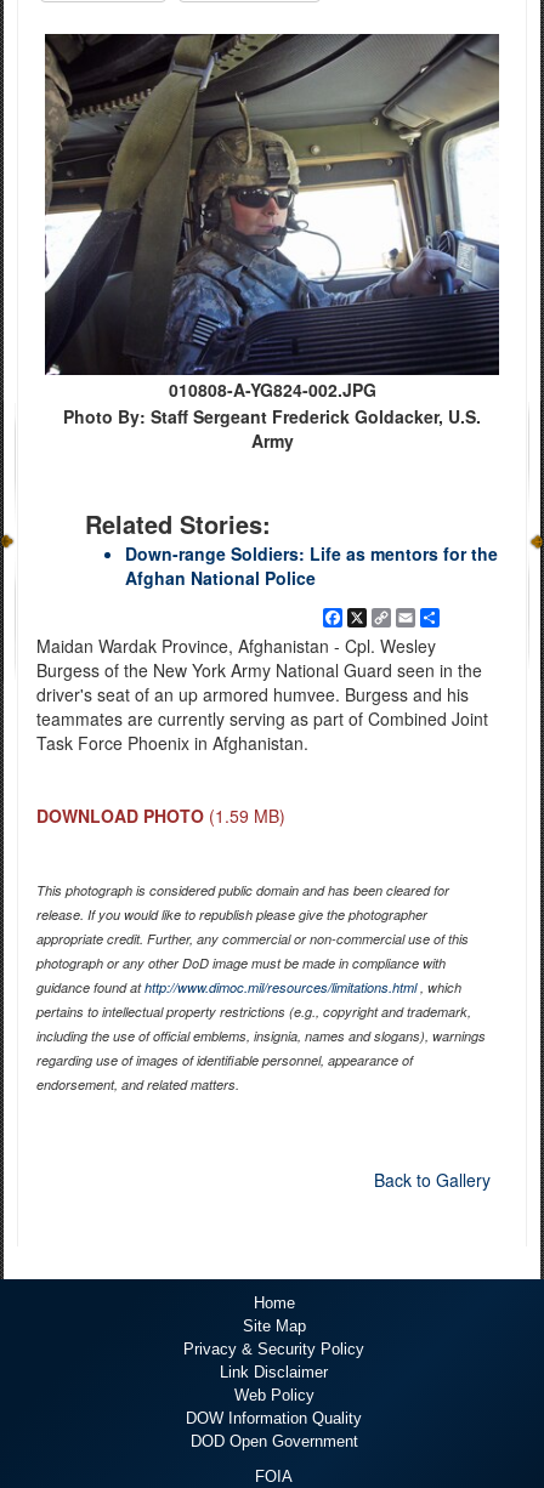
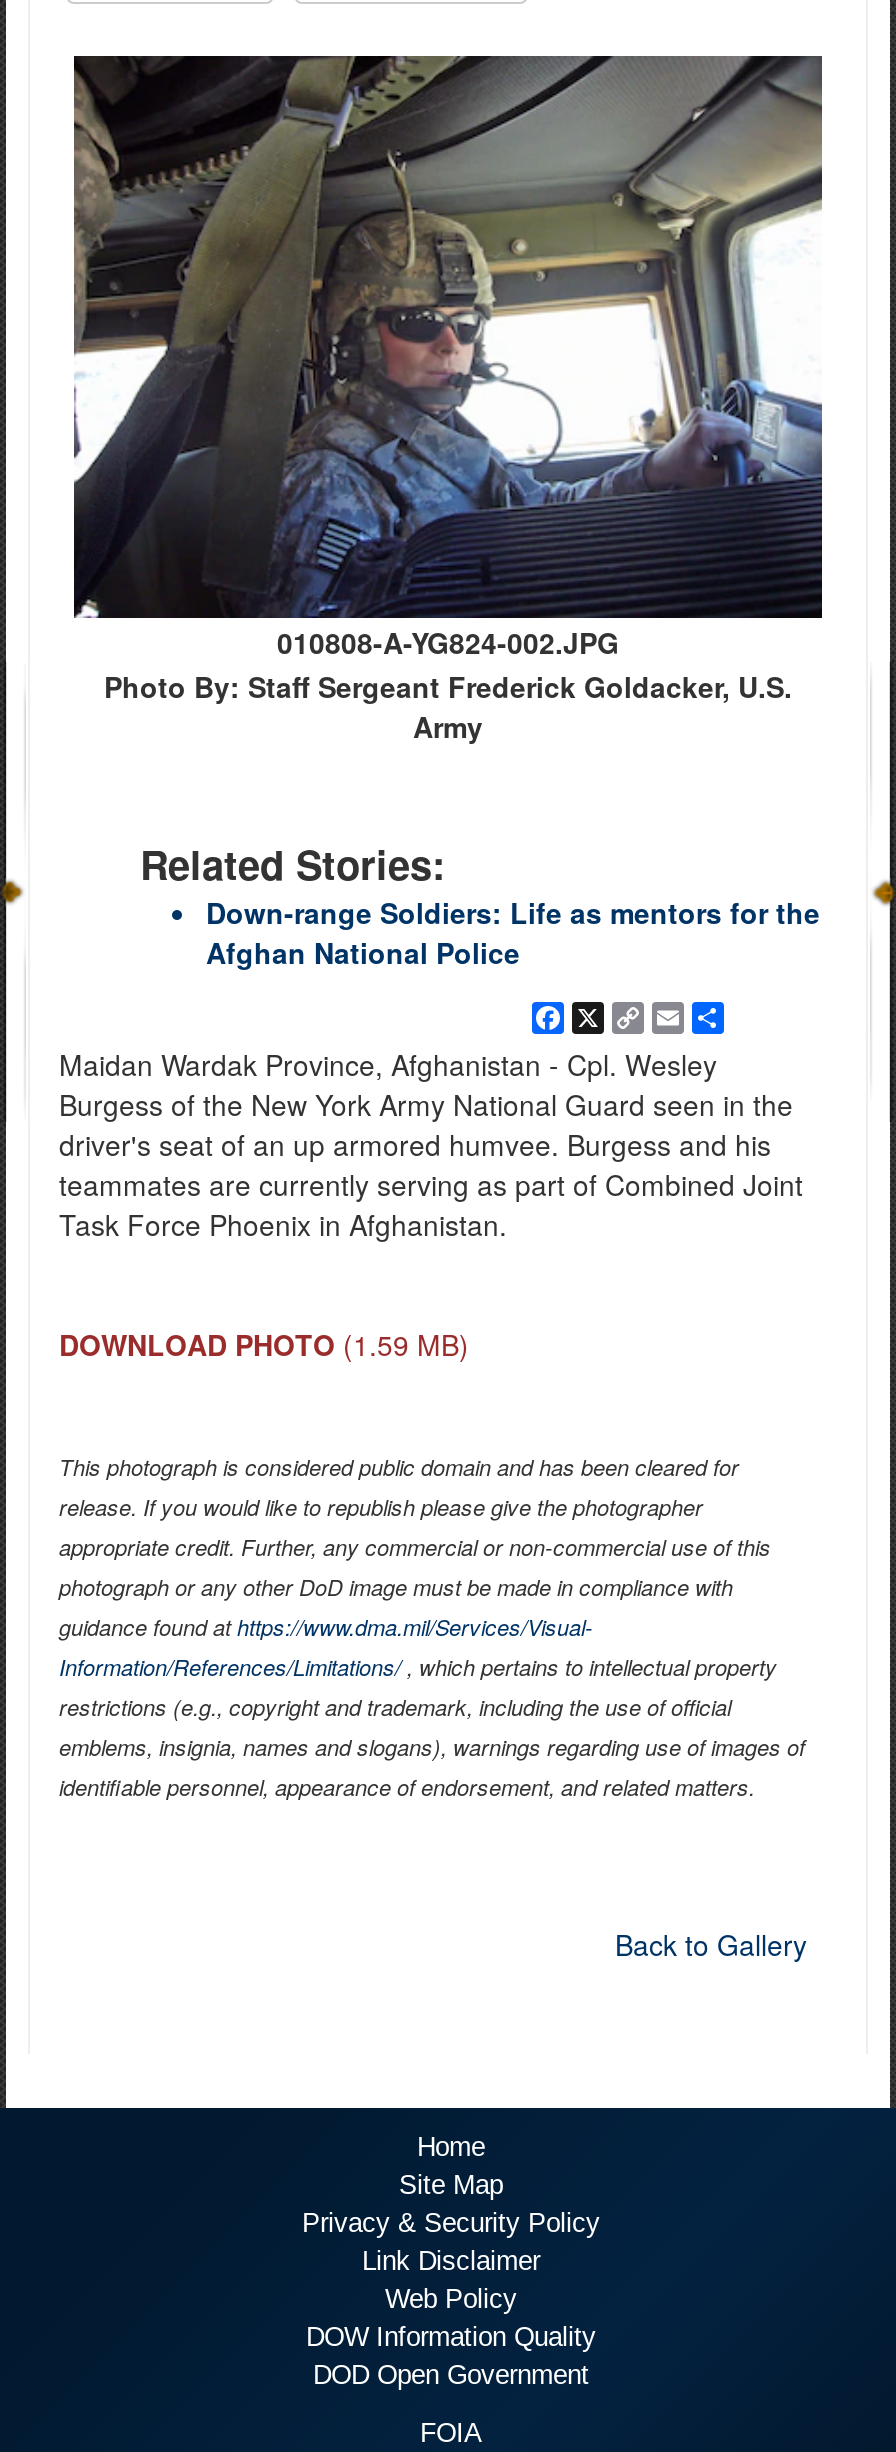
[36,978,485,1093] guidance found at http://www.dimoc.mil/resources/limitations.html, which | pertains to intellectual property restrictions (e.g., copyright and trademark, | including the use of official emblems, insignia, names and slogans), warnings | regarding use of images of identifiable personnel, appearance of | endorsement, and related matters. -> [59,1612,805,1802] guidance found at https://www.dma.mil/Services/Visual- | Information/References/Limitations/, which pertains to intellectual property | restrictions (e.g., copyright and trademark, including the use of official | emblems, insignia, names and slogans), warnings regarding use of images of | identifiable personnel, appearance of endorsement, and related matters.

